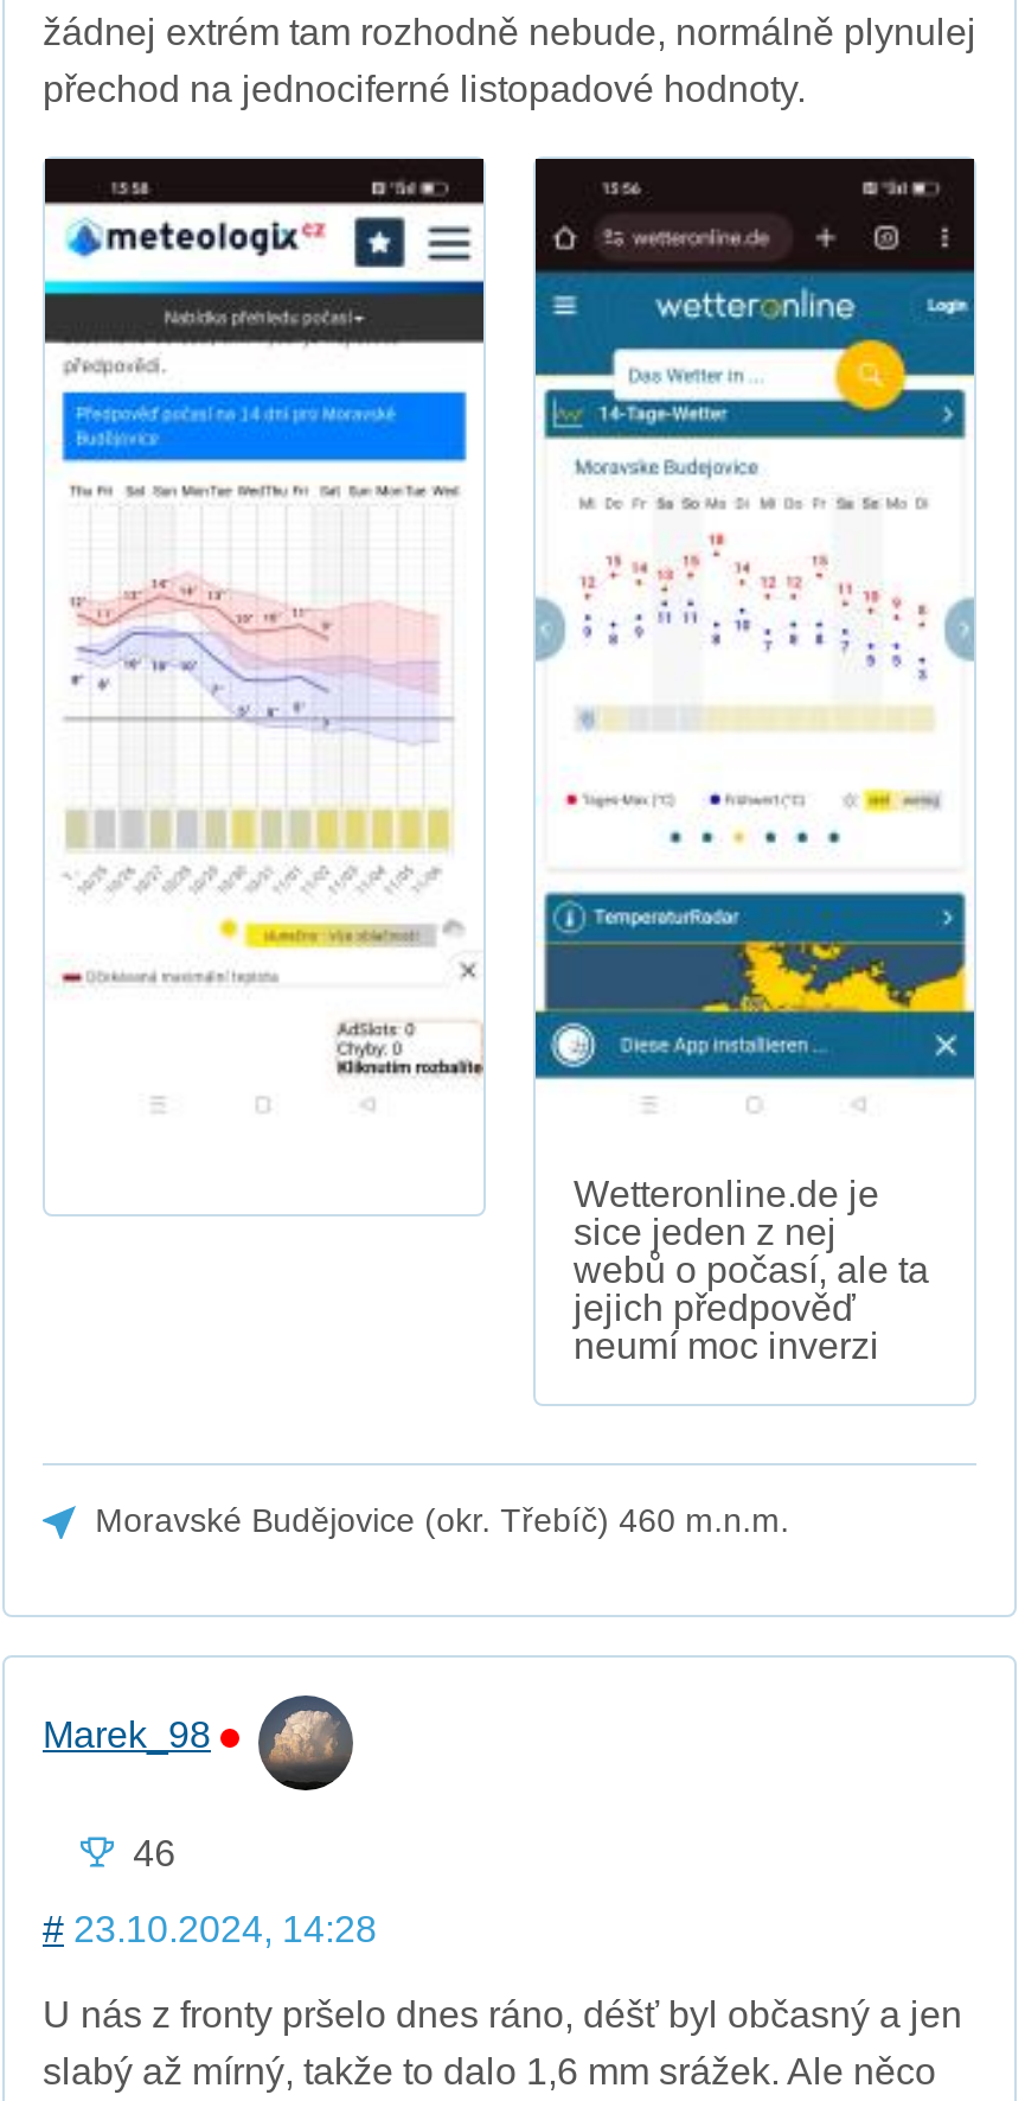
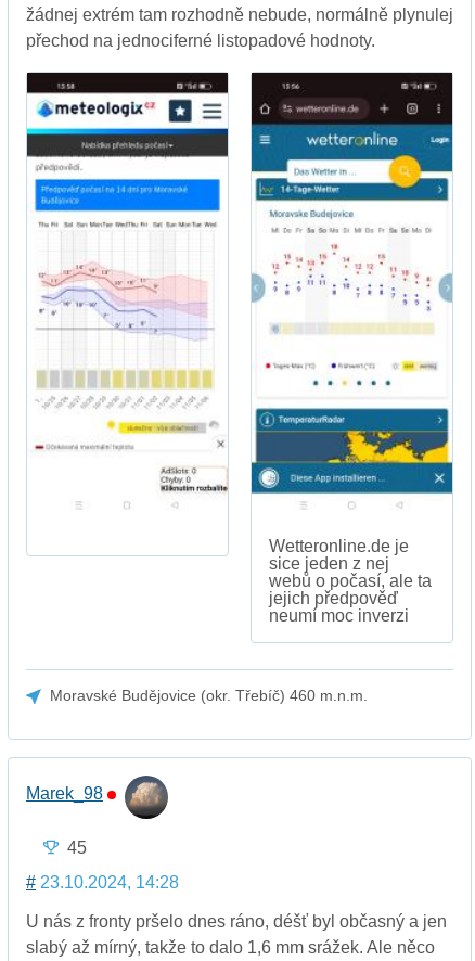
[133,1832,176,1872] 46 -> [67,838,87,856] 45

